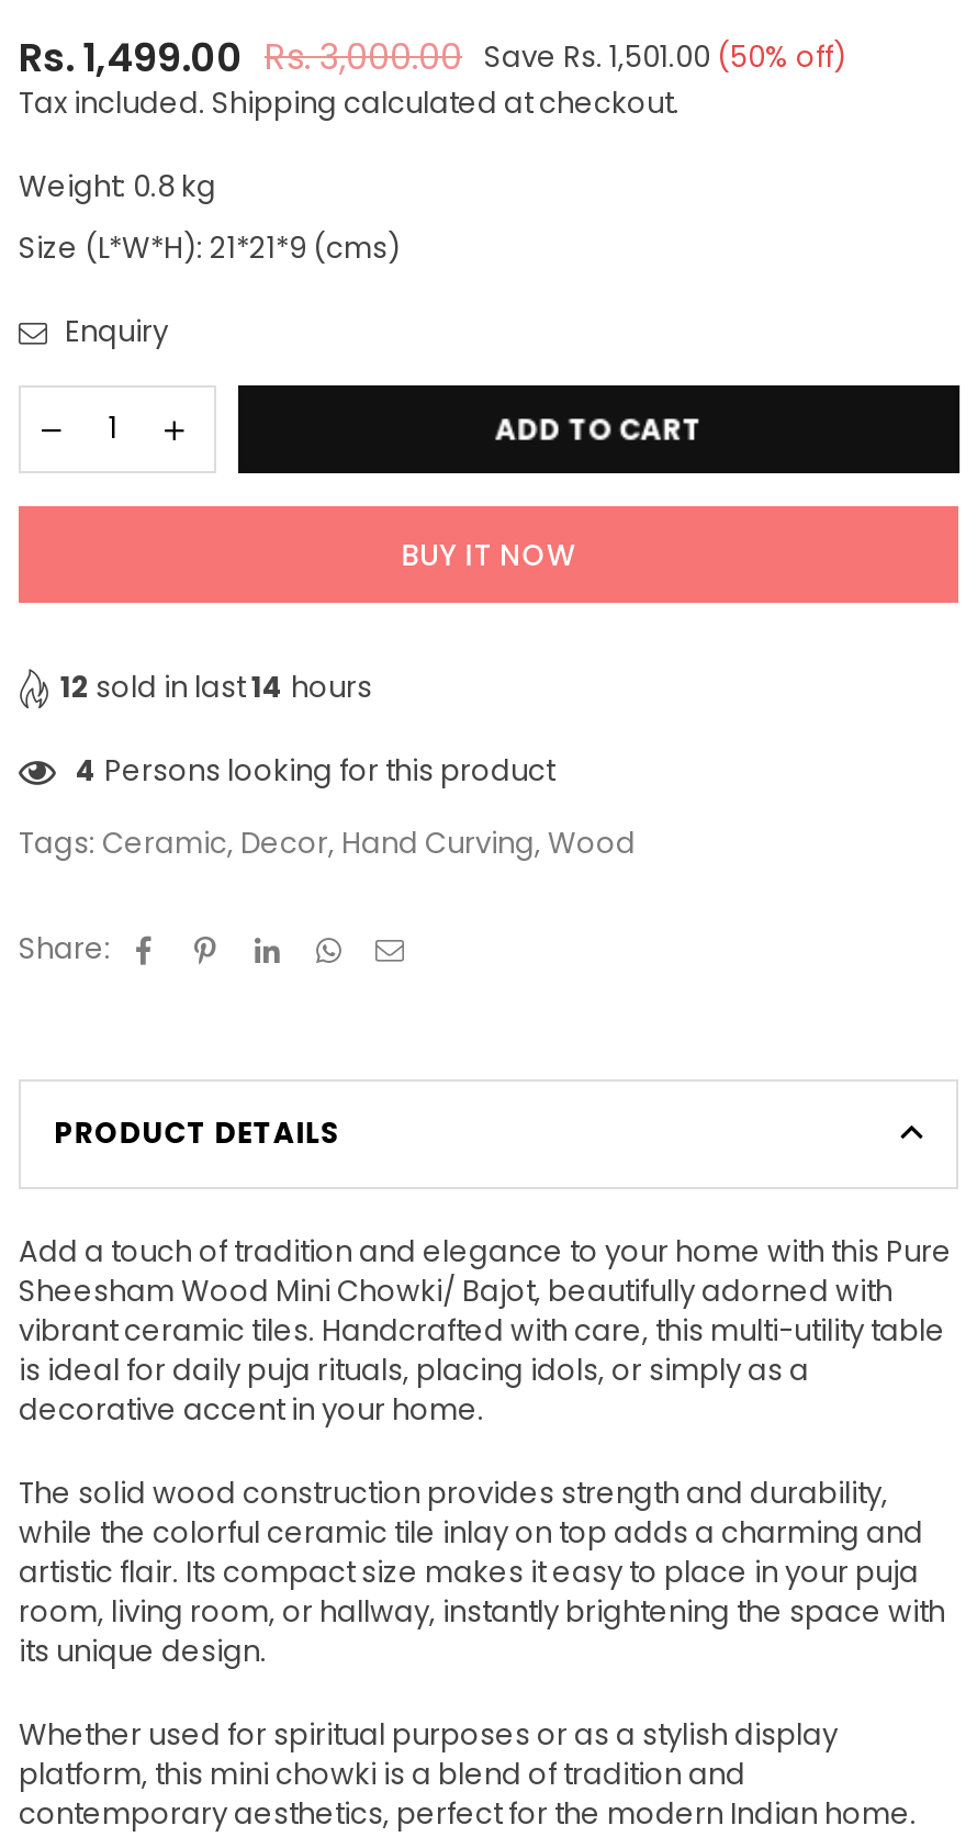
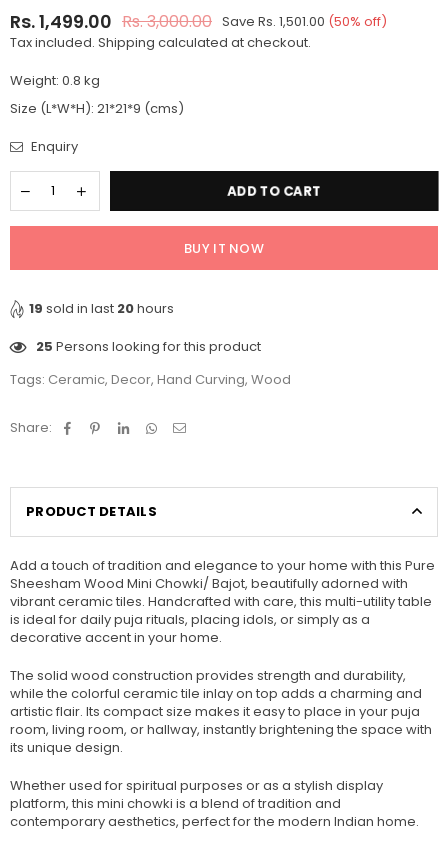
[60,667,372,708] 12 sold in last14 hours -> [29,299,174,318] 19 sold in last20 hours
[76,751,554,793] 4 Persons looking for this product -> [36,337,261,356] 25 Persons looking for this product

